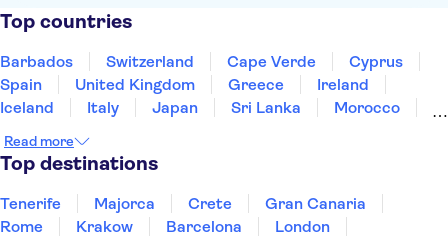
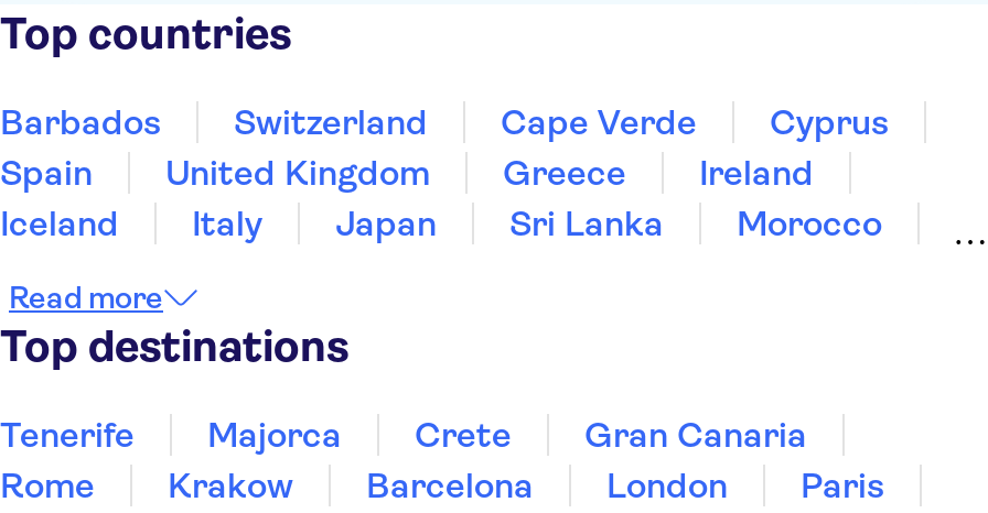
none -> [801,465,884,506] Paris

